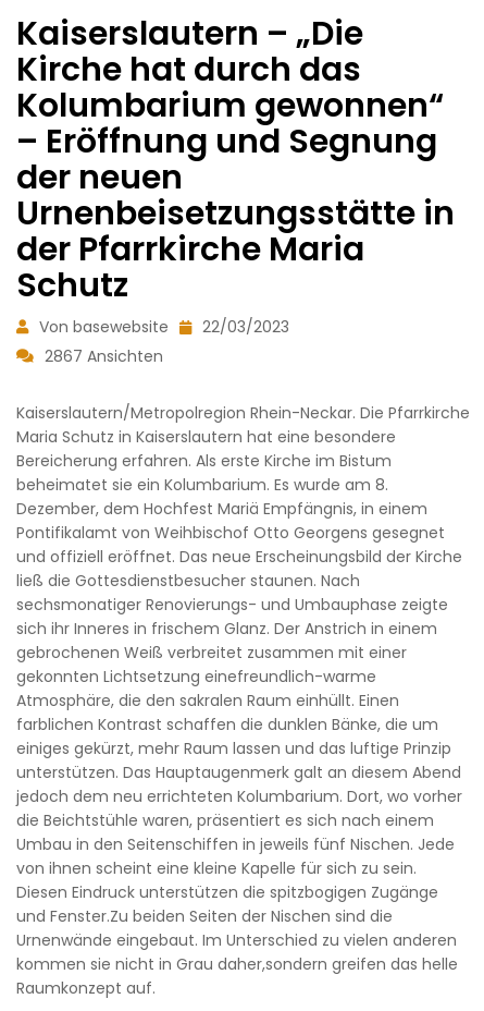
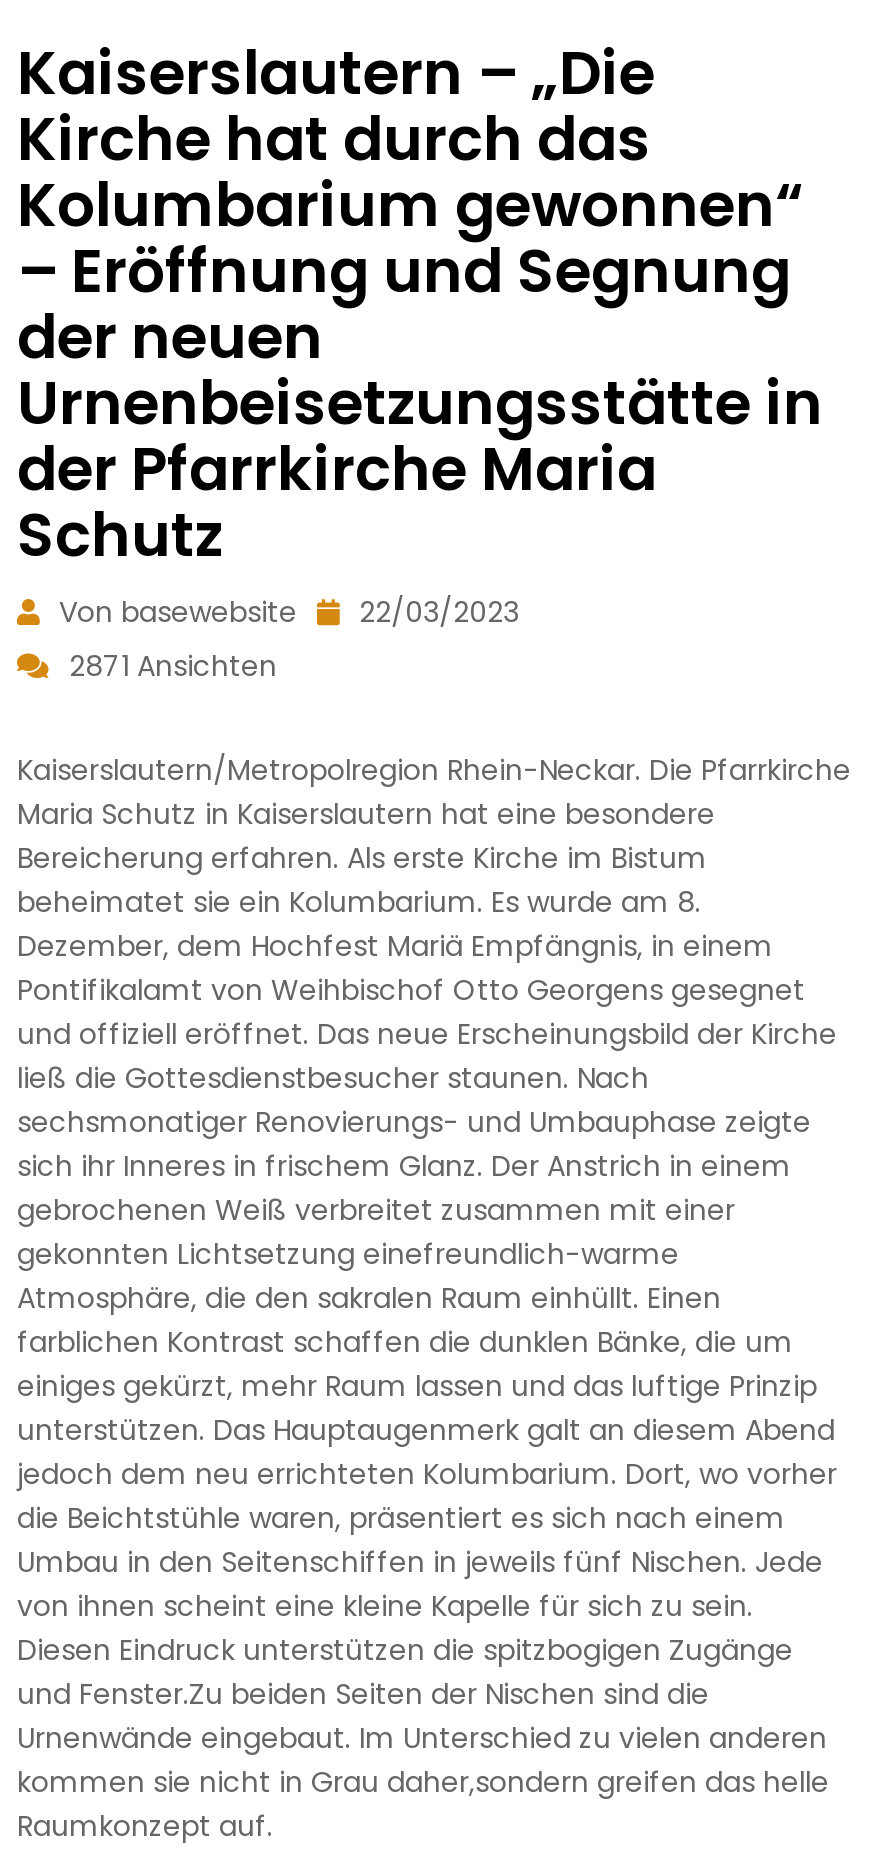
[45,345,163,367] 2867 Ansichten -> [69,646,277,686] 2871 Ansichten

